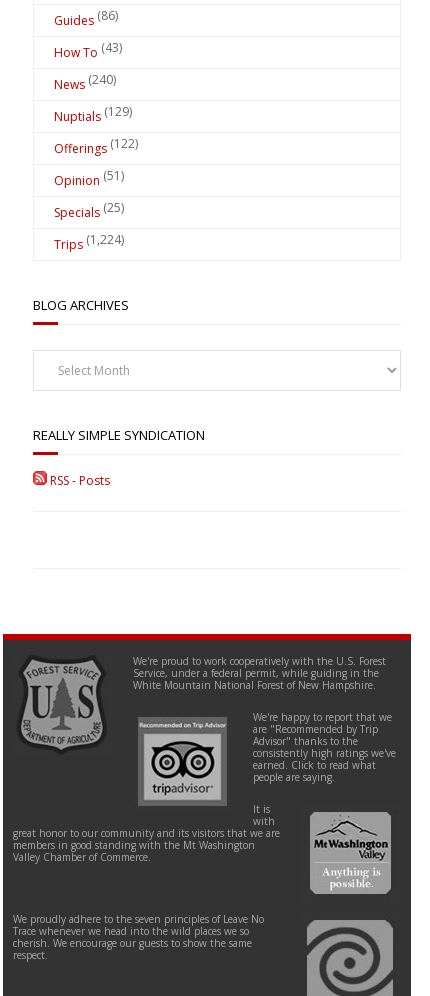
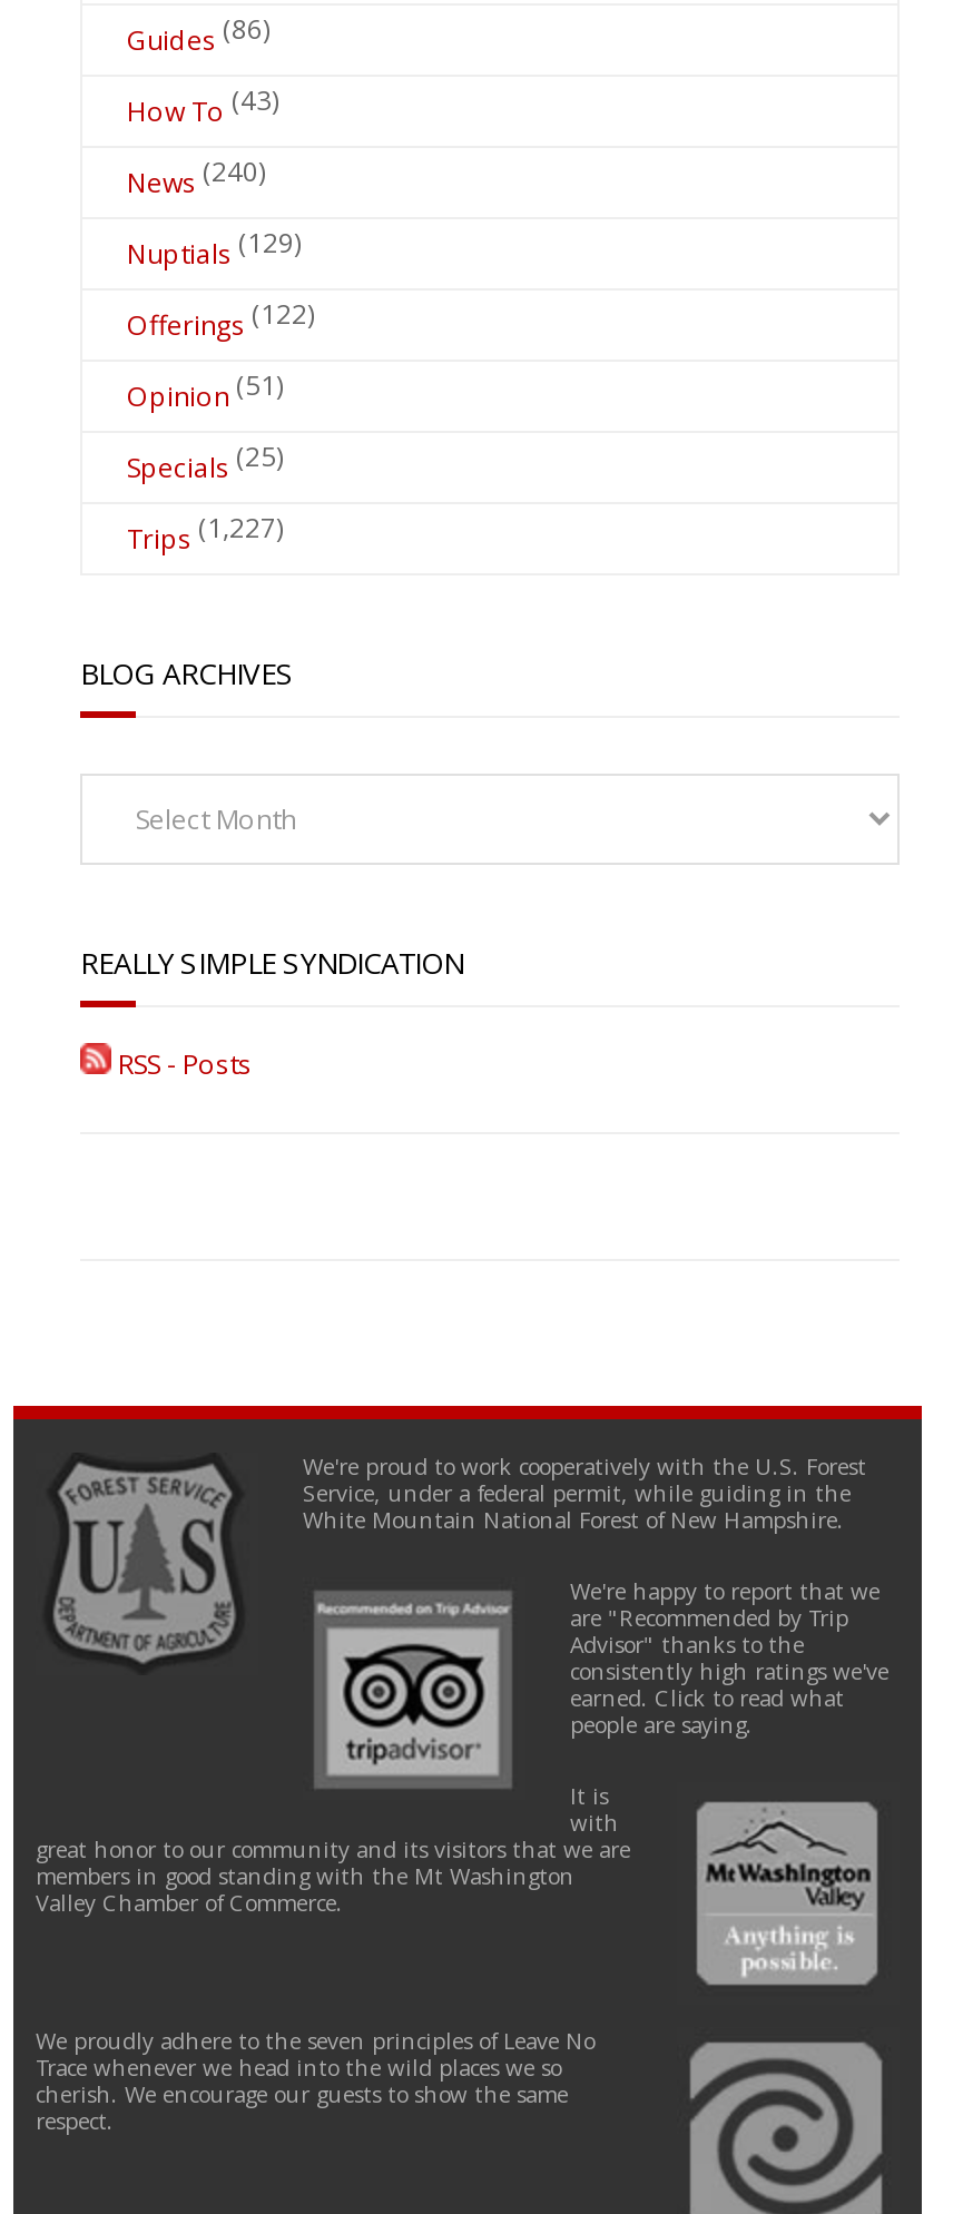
[54,231,124,253] Trips (1,224) -> [127,510,283,559] Trips (1,227)

